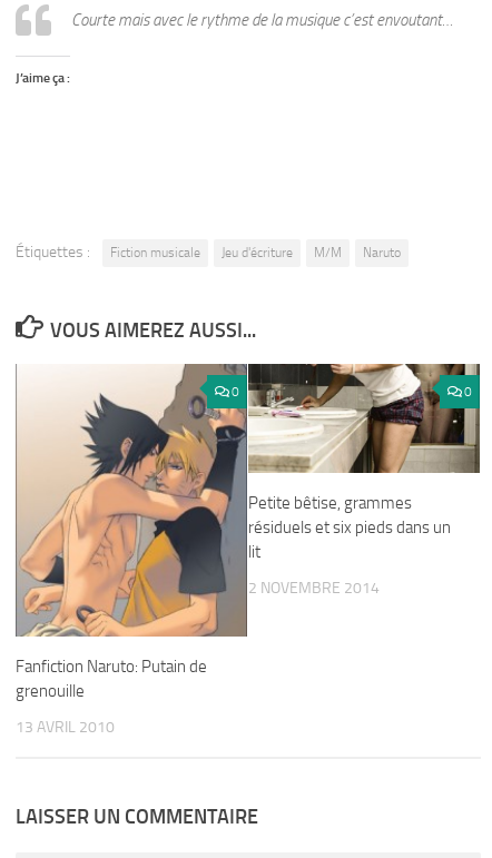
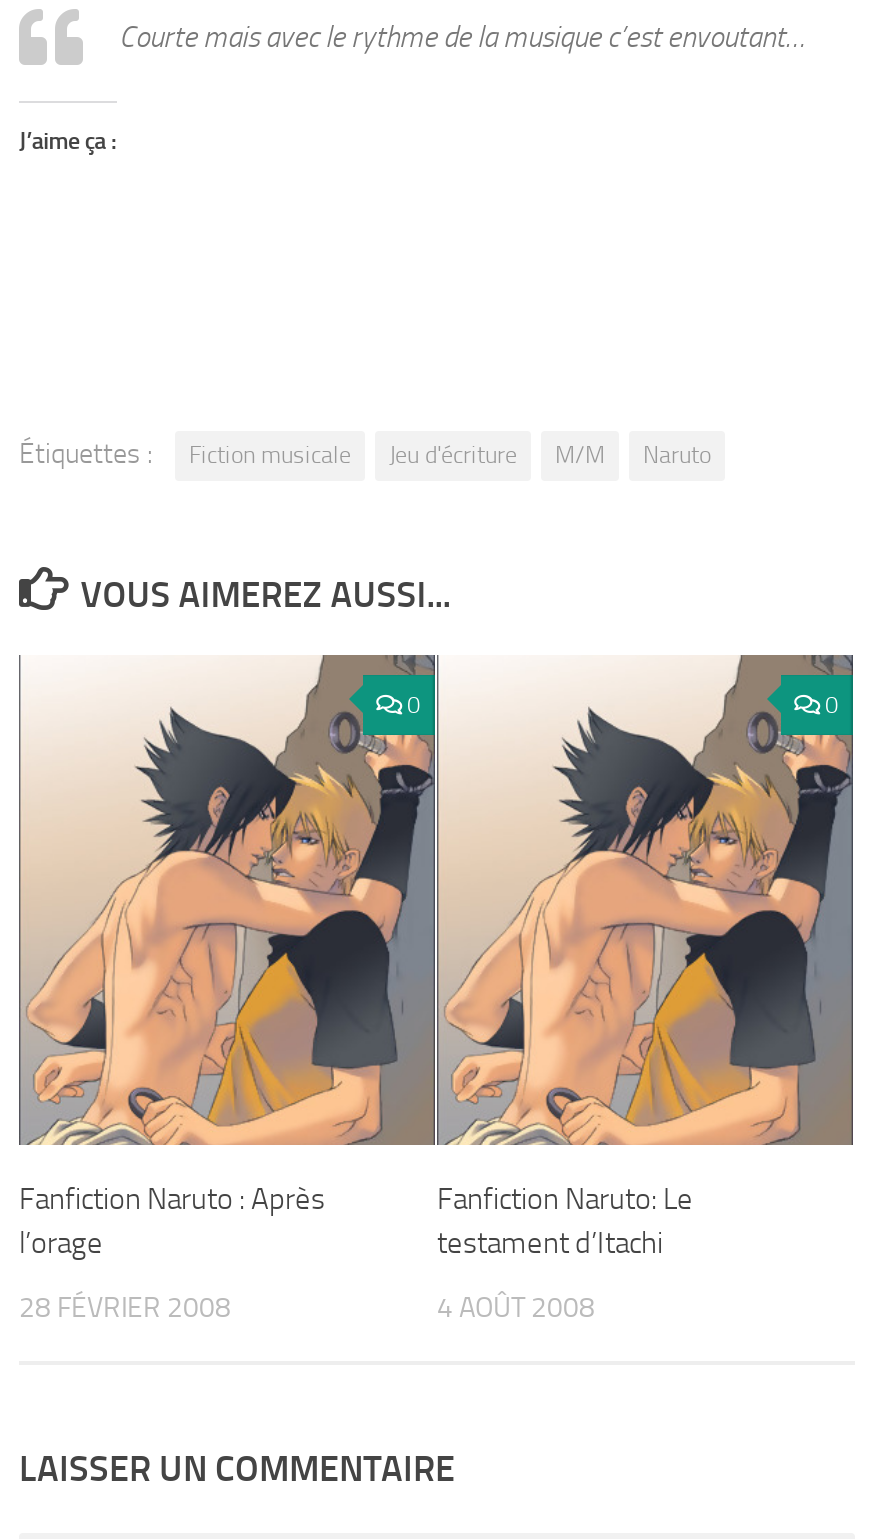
[247,363,480,637] [image] | Petite bêtise, grammes | résiduels et six pieds dans un | lit -> [435,653,855,1261] [image] | Fanfiction Naruto: Le | testament d’Itachi
[248,579,380,598] 2 NOVEMBRE 2014 -> [437,1291,595,1325] 4 AOÛT 2008
[16,657,207,701] Fanfiction Naruto: Putain de | grenouille -> [19,1181,325,1261] Fanfiction Naruto : Après | l’orage
[16,718,115,737] 13 AVRIL 2010 -> [19,1291,231,1325] 28 FÉVRIER 2008

